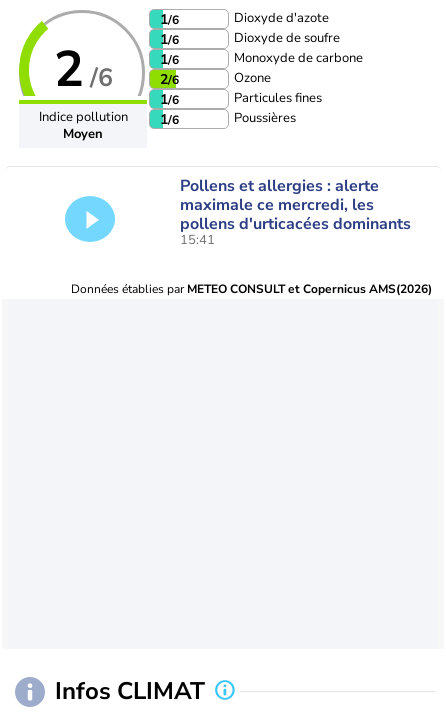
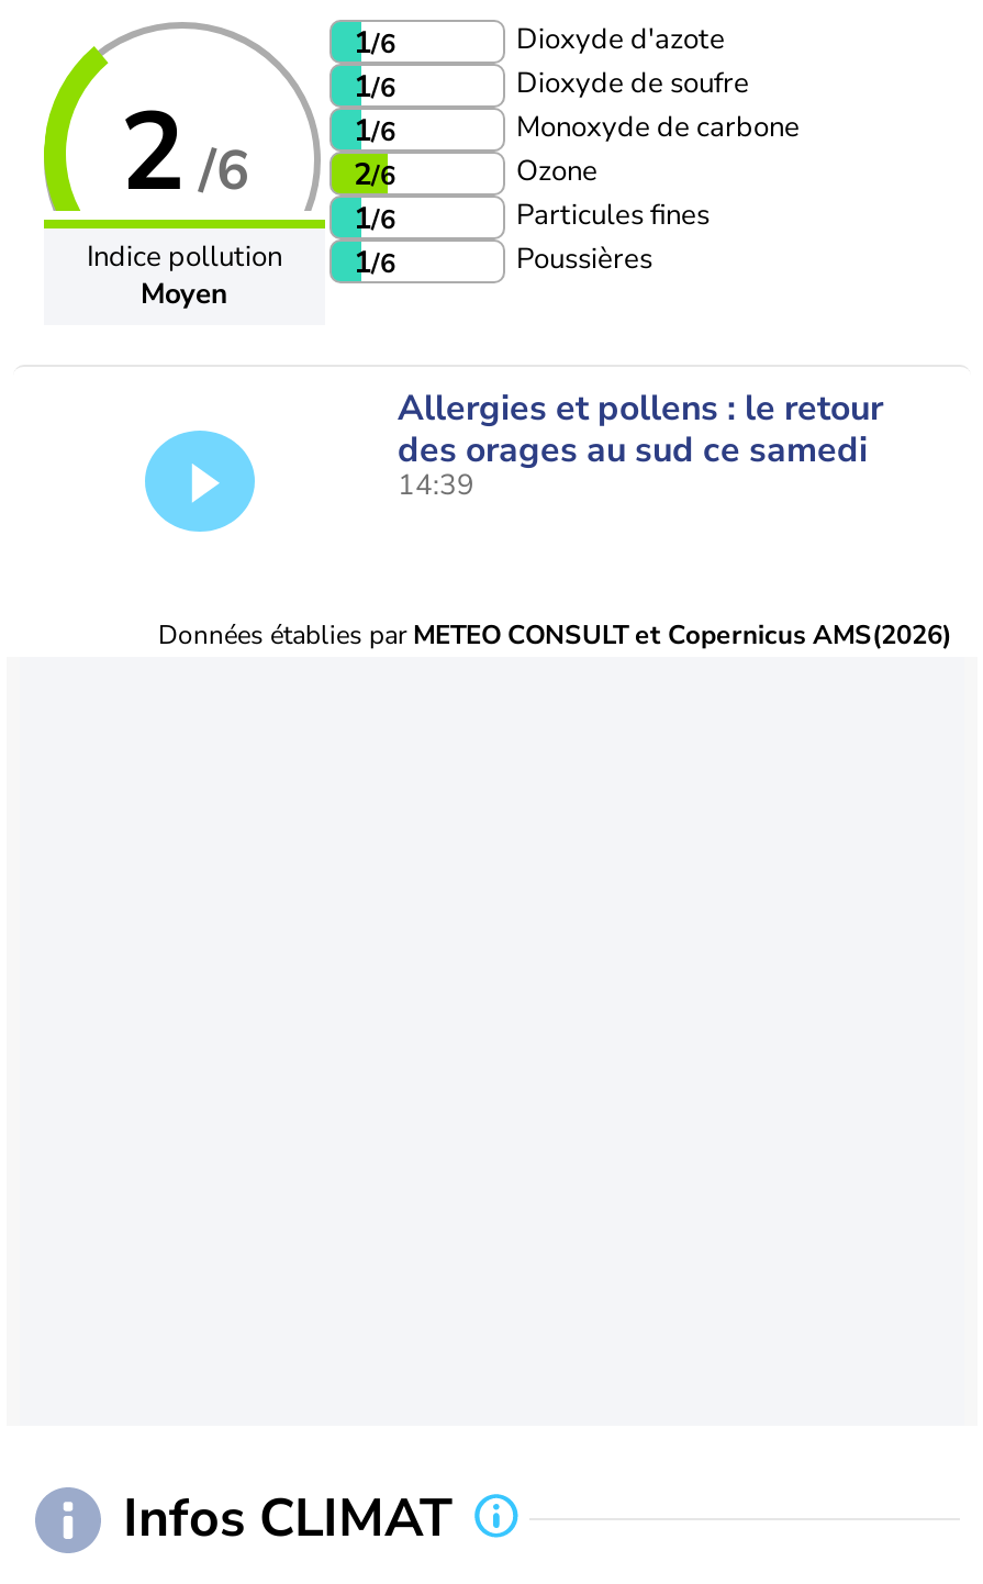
[180,175,411,249] Pollens et allergies : alerte | maximale ce mercredi, les | pollens d'urticacées dominants | 15:41 -> [398,384,883,505] Allergies et pollens : le retour | des orages au sud ce samedi | 14:39

